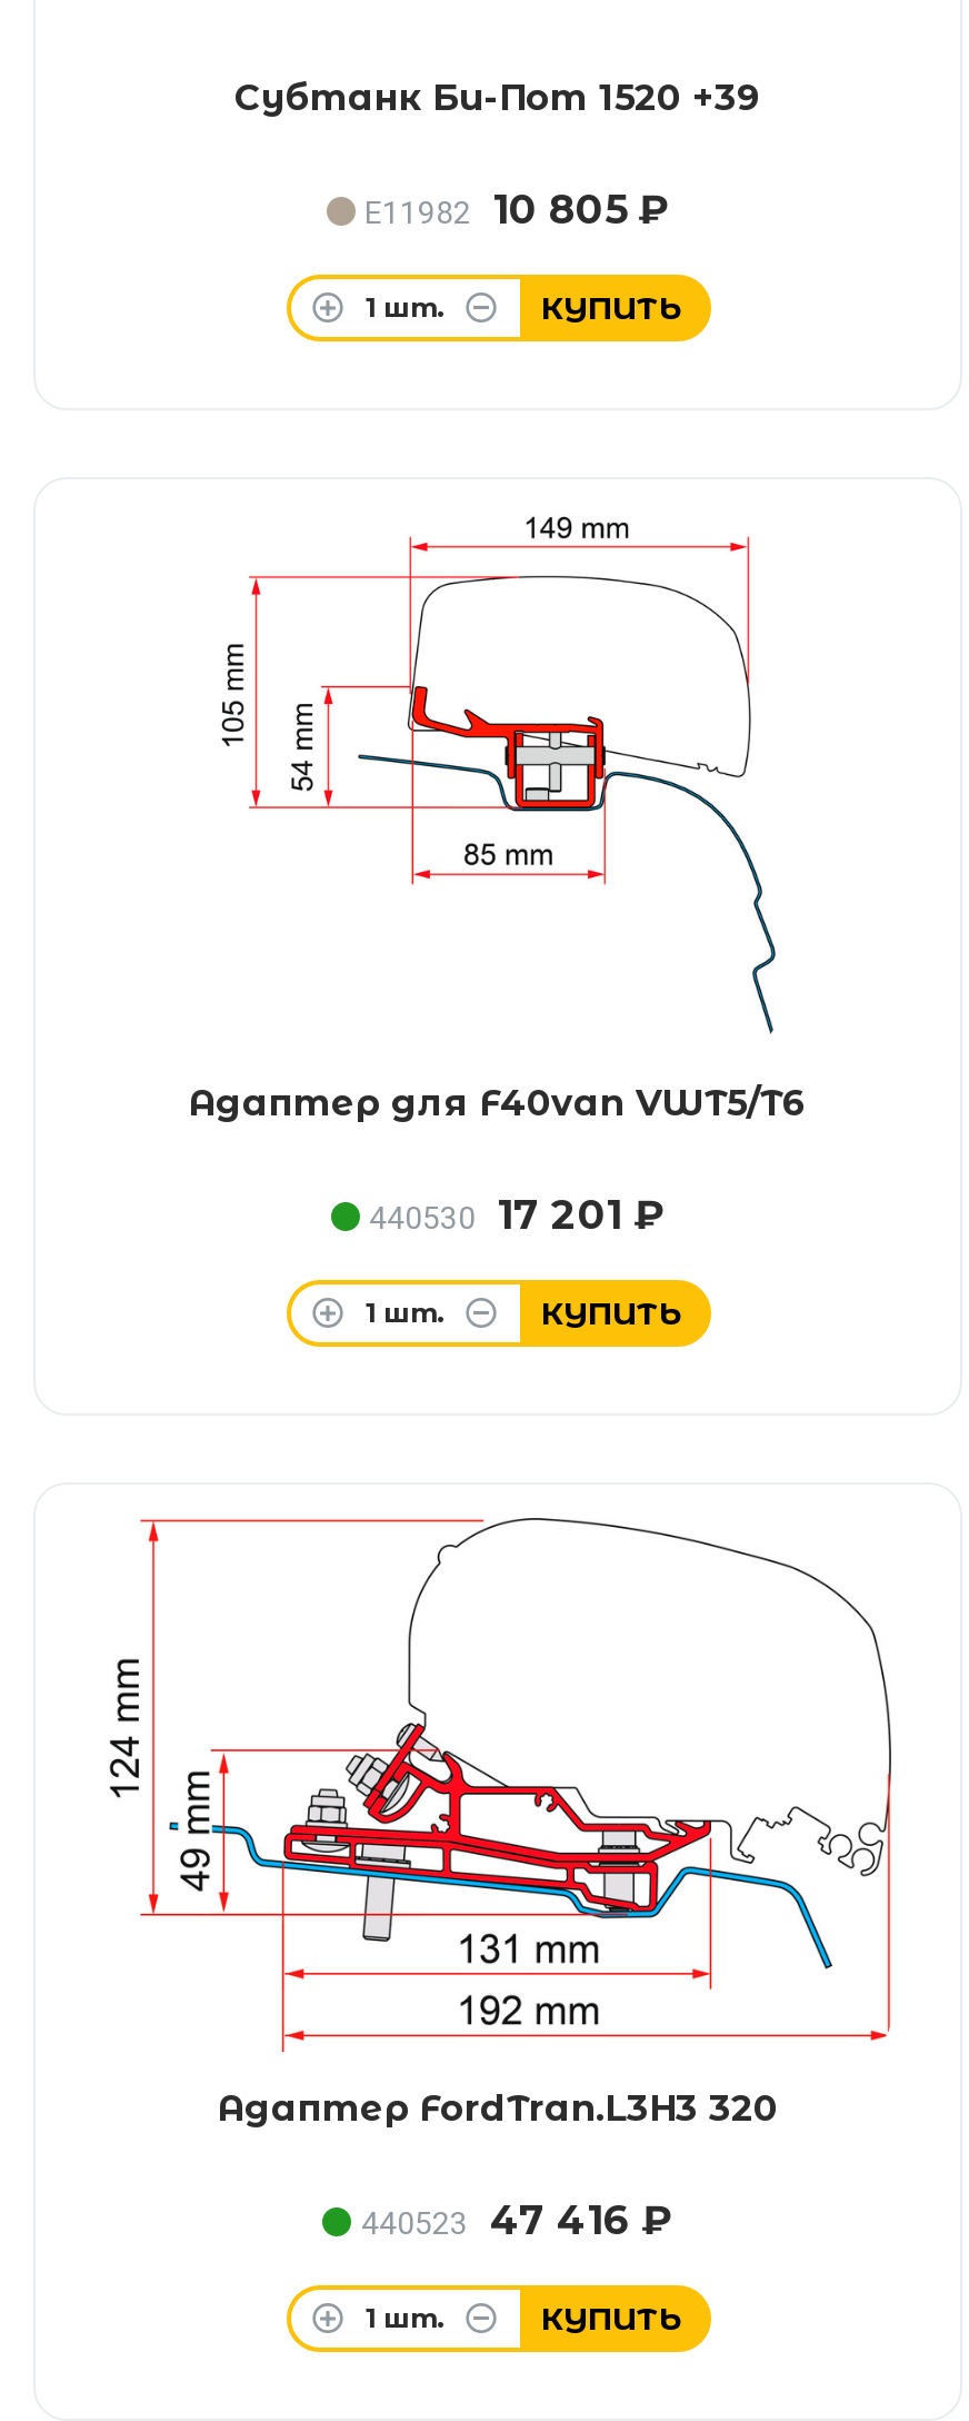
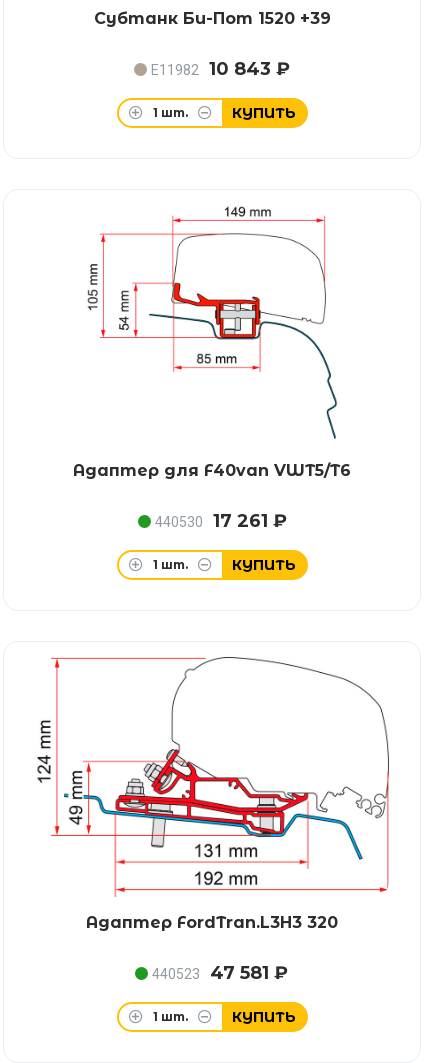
[364,186,669,235] E11982 10 805 ₽ -> [151,58,290,80] E11982 10 843 ₽
[369,1191,665,1240] 440530 17 201 ₽ -> [154,510,286,532] 440530 17 261 ₽
[361,2196,672,2245] 440523 47 416 ₽ -> [152,962,288,984] 440523 47 581 ₽

